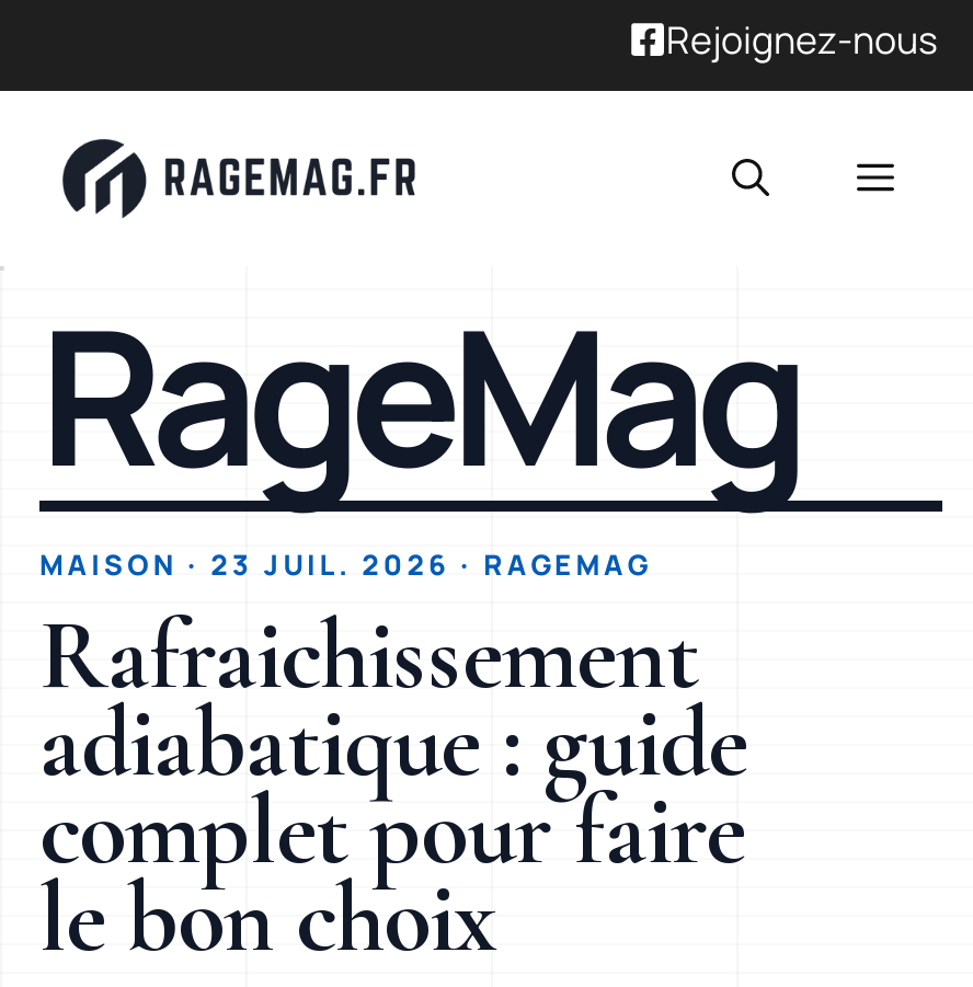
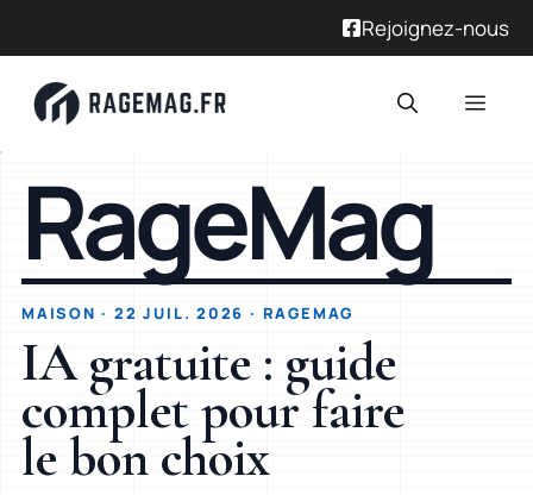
[39,544,747,803] MAISON · 23 JUIL. 2026 · RAGEMAG | Rafraichissement | adiabatique : guide -> [21,302,396,395] MAISON · 22 JUIL. 2026 · RAGEMAG | IA gratuite : guide

